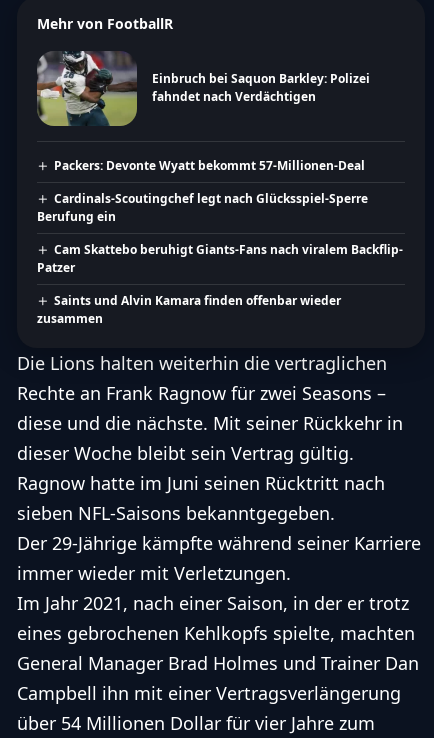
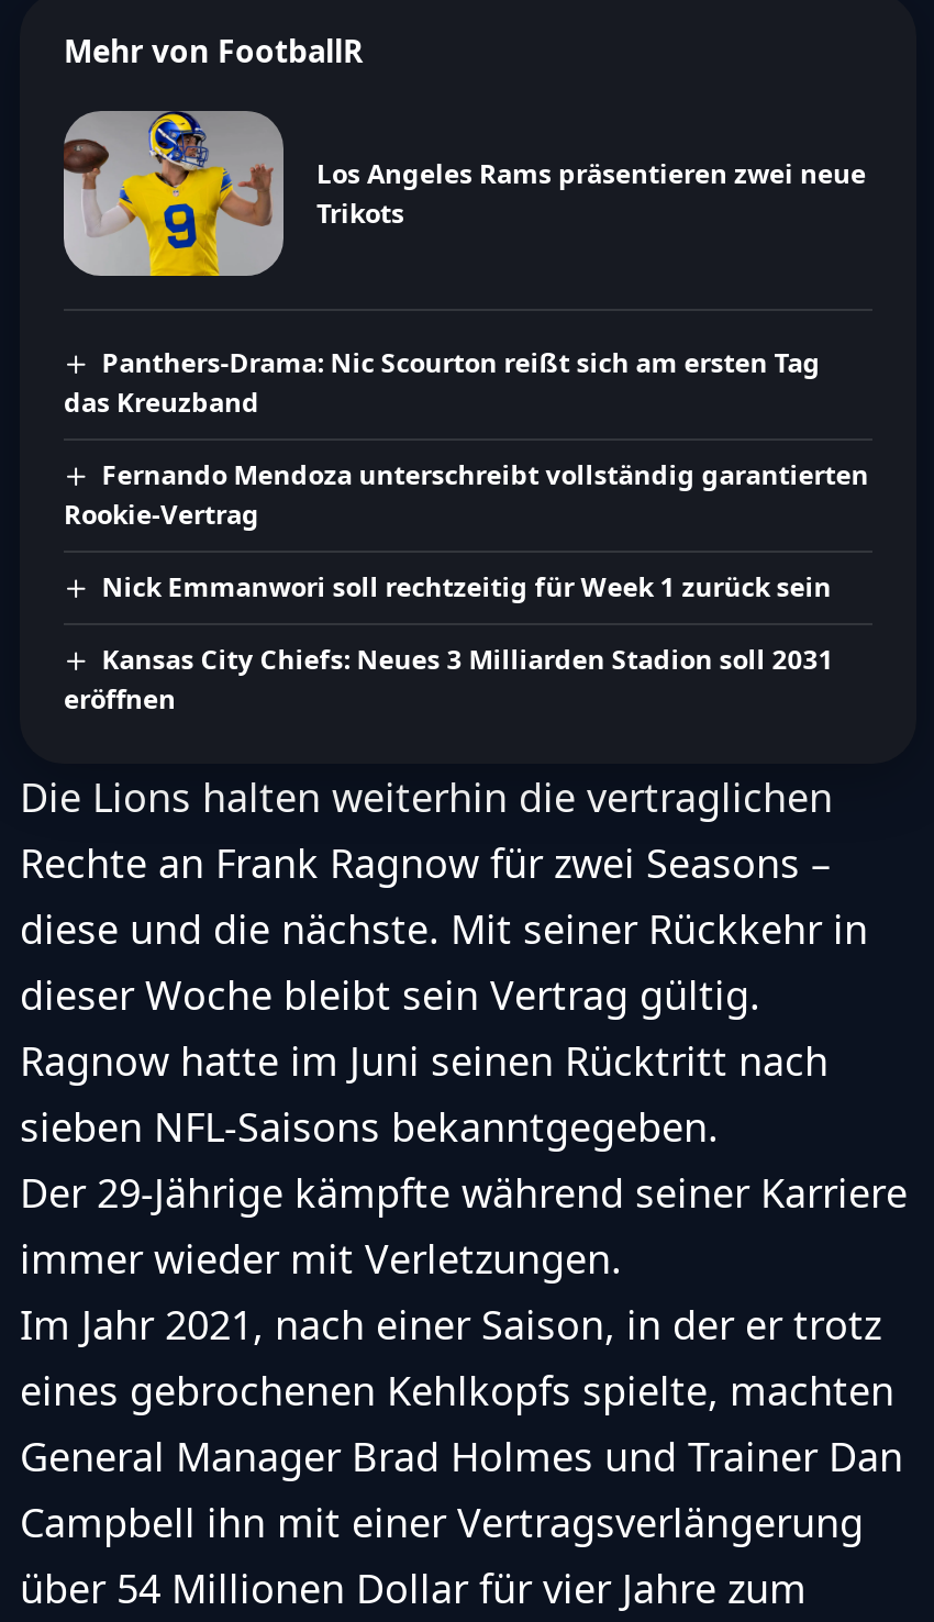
[36,50,370,126] [image] | Einbruch bei Saquon Barkley: Polizei | fahndet nach Verdächtigen -> [62,108,866,279] [image] | Los Angeles Rams präsentieren zwei neue | Trikots
[54,157,365,174] Packers: Devonte Wyatt bekommt 57-Millionen-Deal -> [64,345,820,422] Panthers-Drama: Nic Scourton reißt sich am ersten Tag | das Kreuzband
[37,190,368,225] Cardinals-Scoutingchef legt nach Glücksspiel-Sperre | Berufung ein -> [64,457,869,534] Fernando Mendoza unterschreibt vollständig garantierten | Rookie-Vertrag
[37,241,403,276] Cam Skattebo beruhigt Giants-Fans nach viralem Backflip- | Patzer -> [102,569,831,606] Nick Emmanwori soll rechtzeitig für Week 1 zurück sein
[37,292,341,327] Saints und Alvin Kamara finden offenbar wieder | zusammen -> [64,642,834,718] Kansas City Chiefs: Neues 3 Milliarden Stadion soll 2031 | eröffnen

